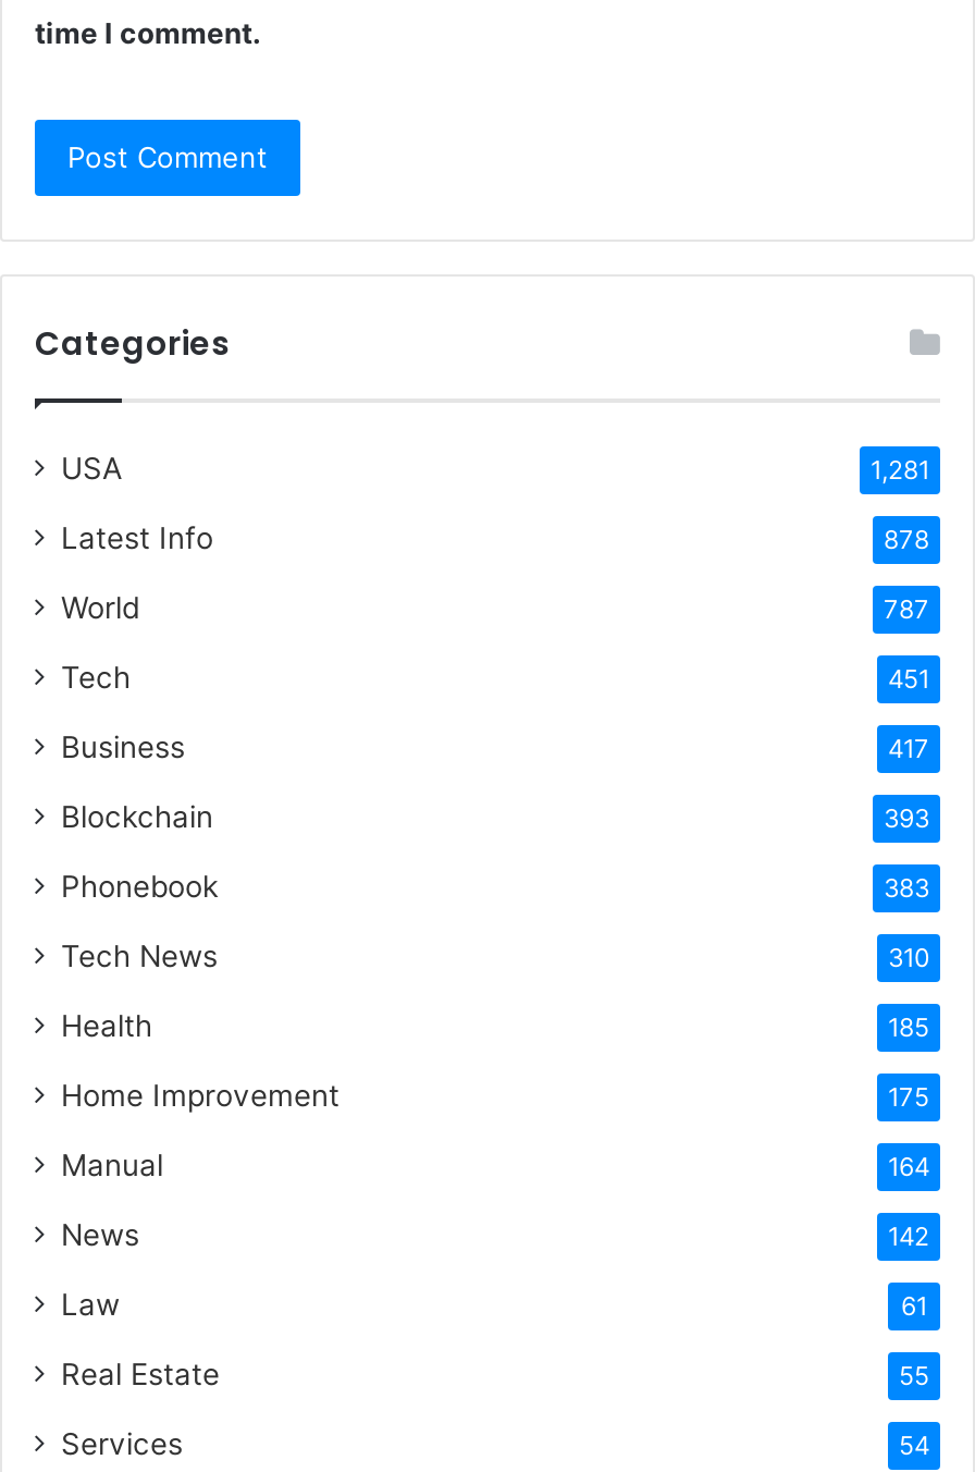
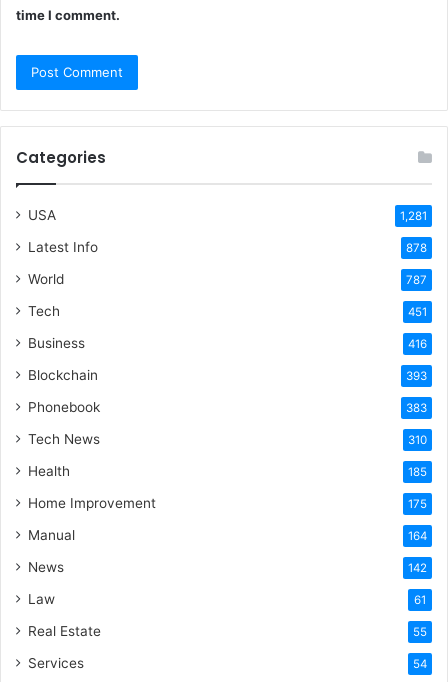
[888,733,929,763] 417 -> [408,337,427,351] 416

